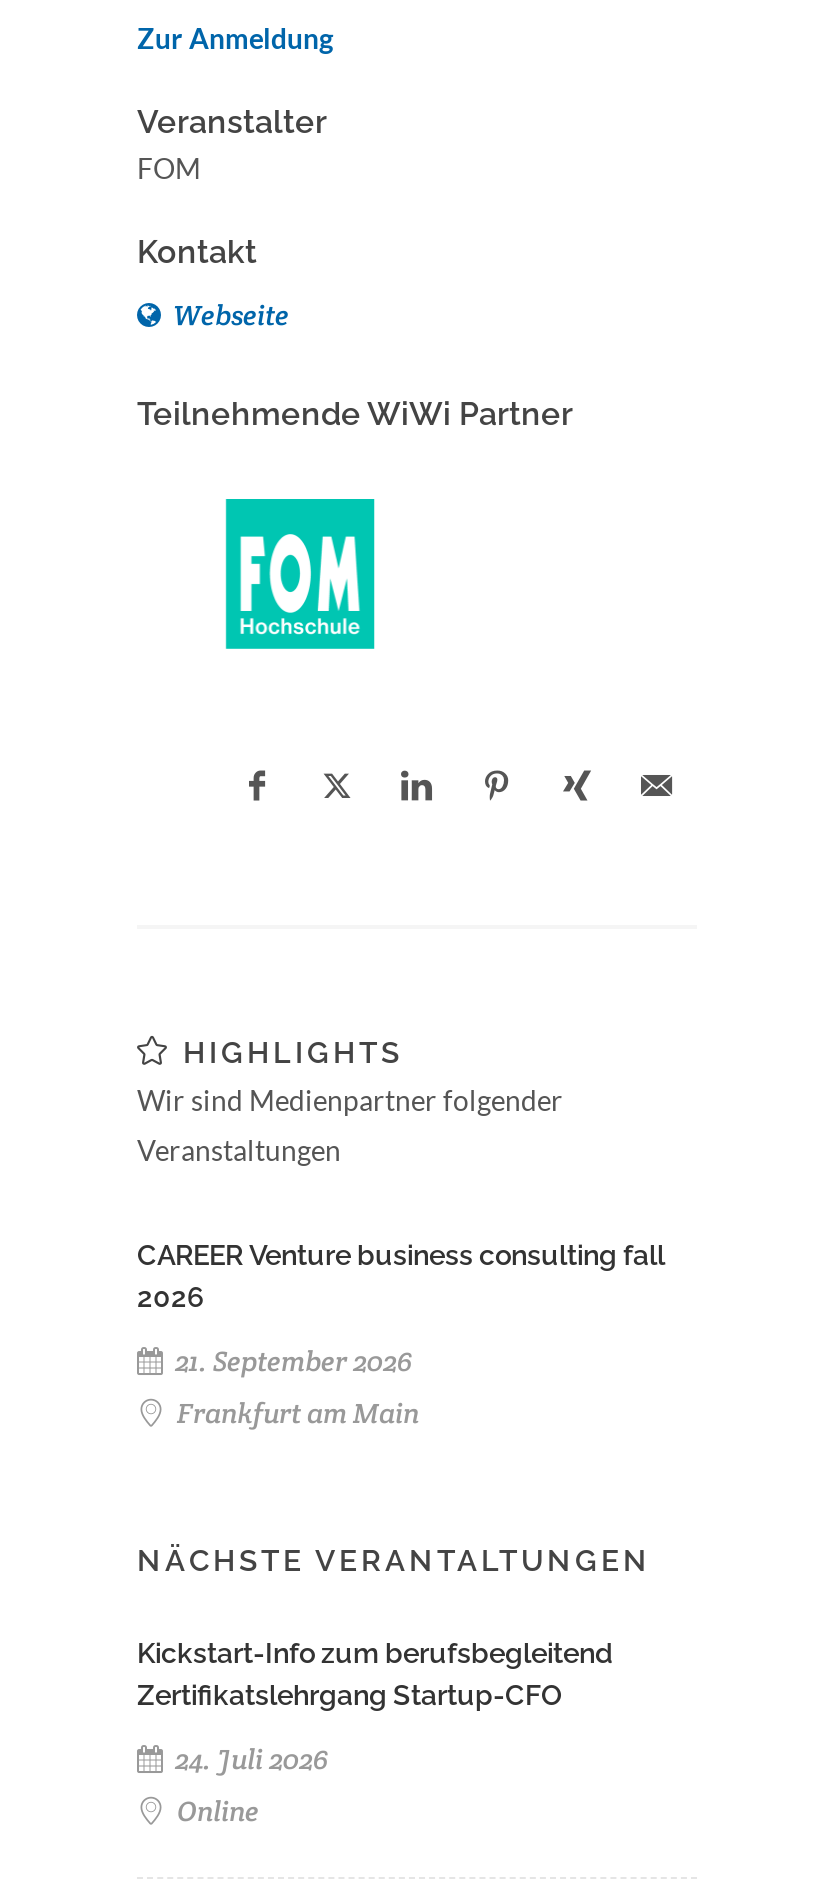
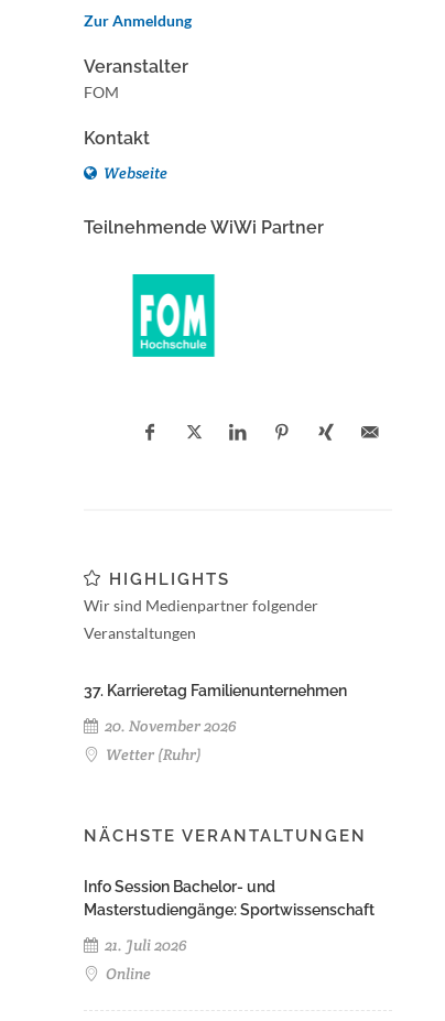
[137,1238,665,1312] CAREER Venture business consulting fall | 2026 -> [84,681,347,699] 37. Karrieretag Familienunternehmen
[169,1342,419,1430] 21. September 2026 | Frankfurt am Main -> [101,715,237,764] 20. November 2026 | Wetter (Ruhr)
[137,1636,613,1710] Kickstart-Info zum berufsbegleitend | Zertifikatslehrgang Startup-CFO -> [84,877,375,918] Info Session Bachelor- und | Masterstudiengänge: Sportwissenschaft
[169,1740,329,1776] 24. Juli 2026 -> [101,935,187,954] 21. Juli 2026

